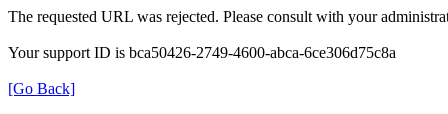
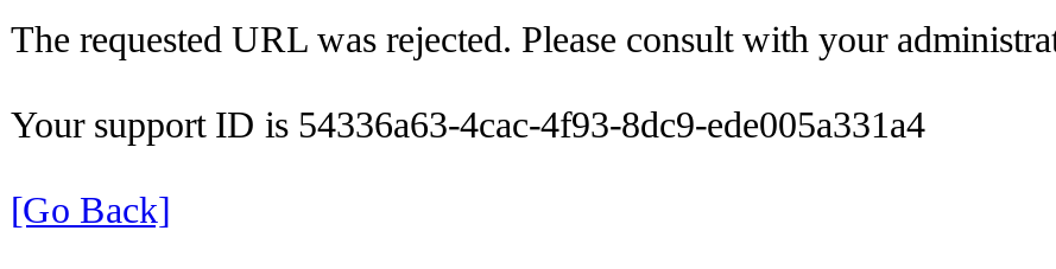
[8,44,396,61] Your support ID is bca50426-2749-4600-abca-6ce306d75c8a -> [11,104,925,145] Your support ID is 54336a63-4cac-4f93-8dc9-ede005a331a4

